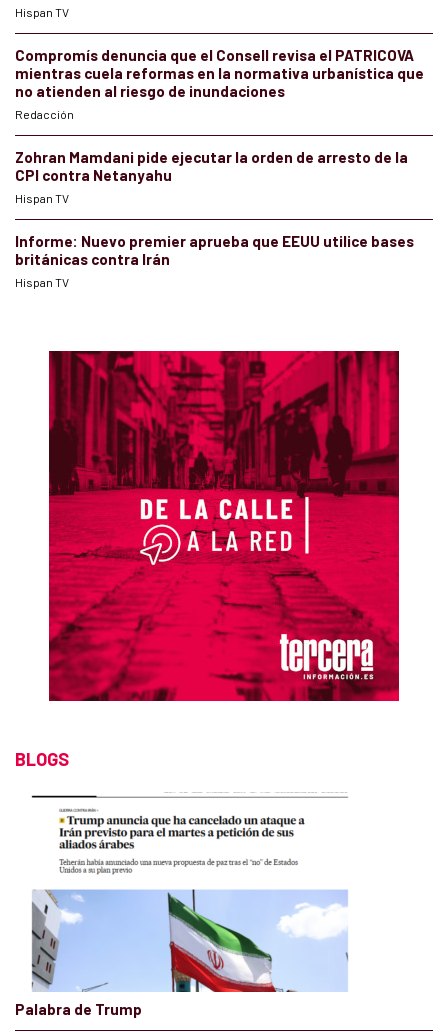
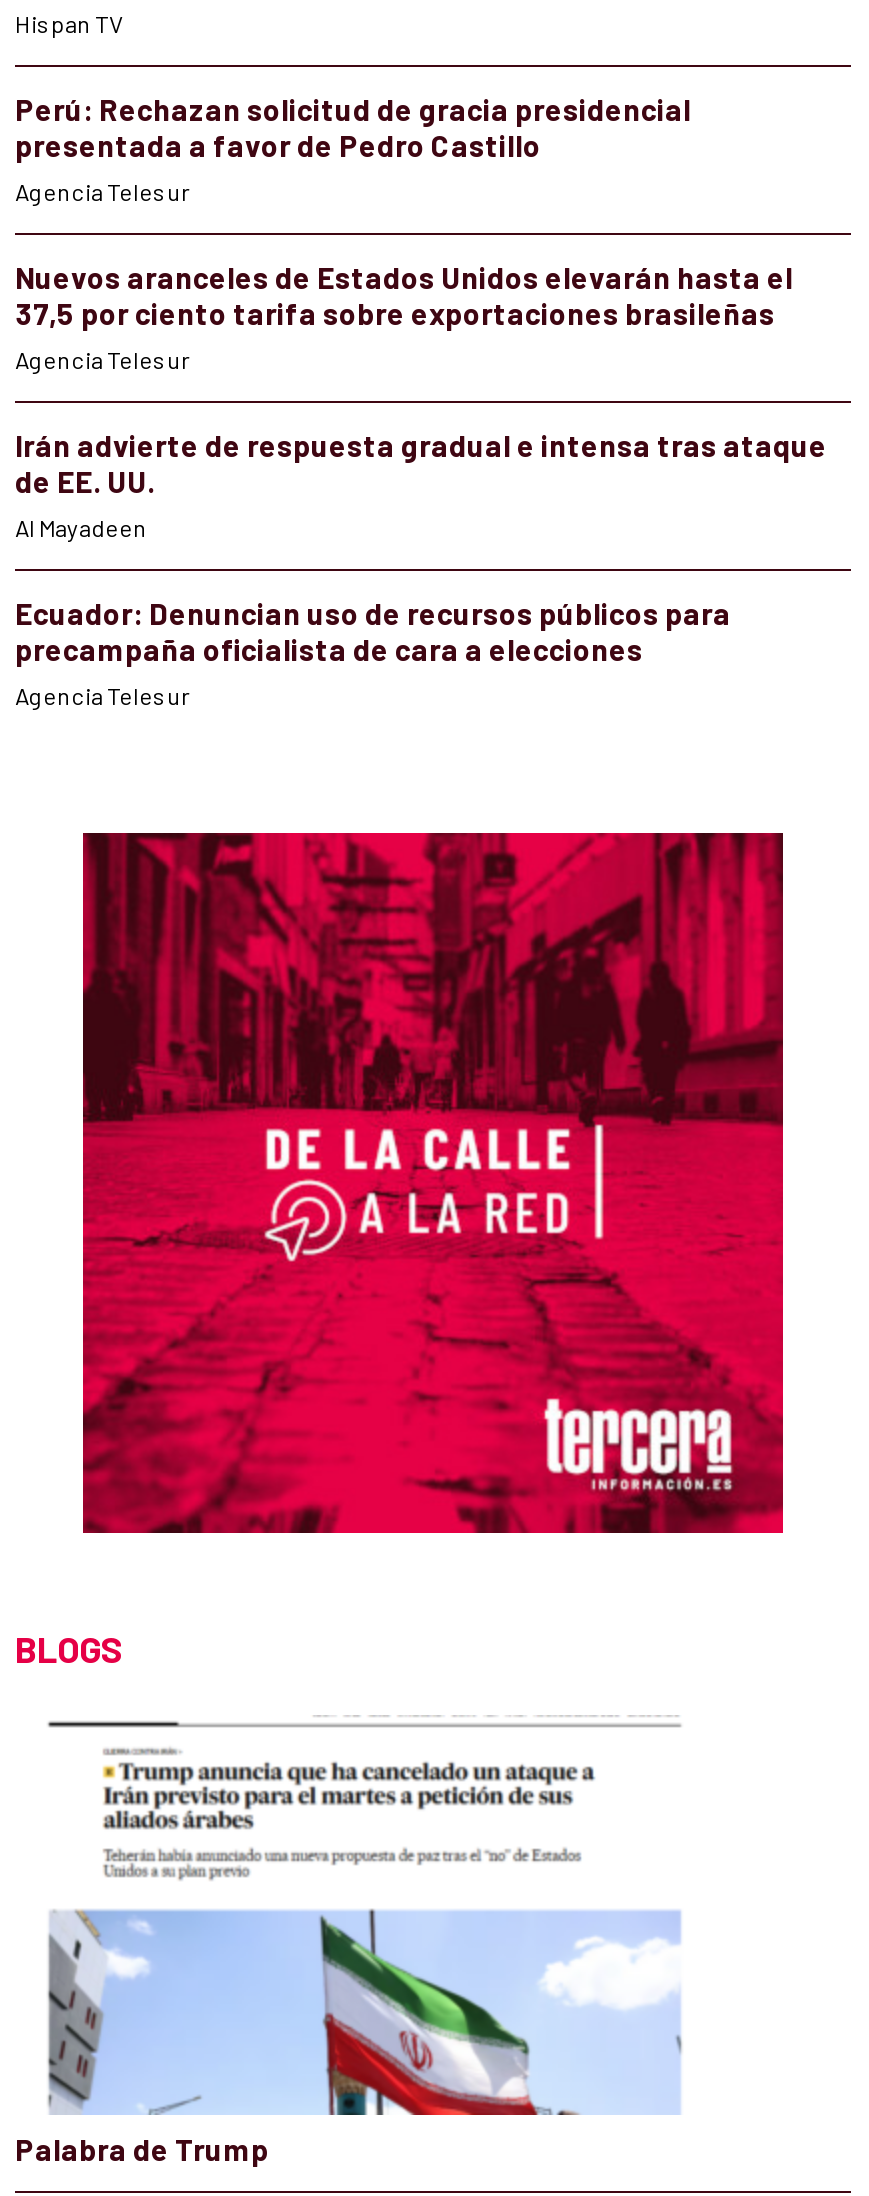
[15,46,424,289] Compromís denuncia que el Consell revisa el PATRICOVA | mientras cuela reformas en la normativa urbanística que | no atienden al riesgo de inundaciones | Redacción | Zohran Mamdani pide ejecutar la orden de arresto de la | CPI contra Netanyahu | Hispan TV | Informe: Nuevo premier aprueba que EEUU utilice bases | británicas contra Irán | Hispan TV -> [15,91,827,709] Perú: Rechazan solicitud de gracia presidencial | presentada a favor de Pedro Castillo | Agencia Telesur | Nuevos aranceles de Estados Unidos elevarán hasta el | 37,5 por ciento tarifa sobre exportaciones brasileñas | Agencia Telesur | Irán advierte de respuesta gradual e intensa tras ataque | de EE. UU. | Al Mayadeen | Ecuador: Denuncian uso de recursos públicos para | precampaña oficialista de cara a elecciones | Agencia Telesur

